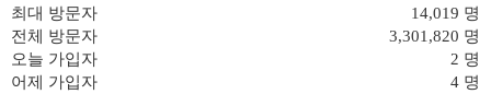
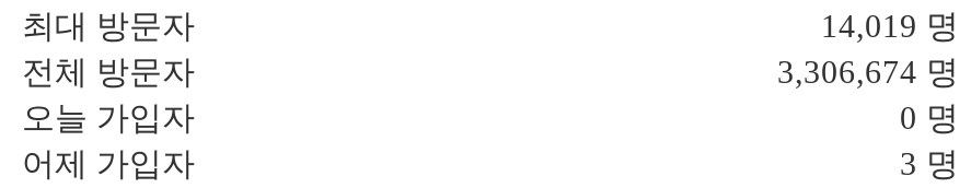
[389,27,480,45] 3,301,820 명 -> [777,55,959,90] 3,306,674 명
[450,50,480,68] 2 명 -> [900,101,959,136] 0 명
[450,73,480,91] 4 명 -> [900,146,959,181] 3 명

